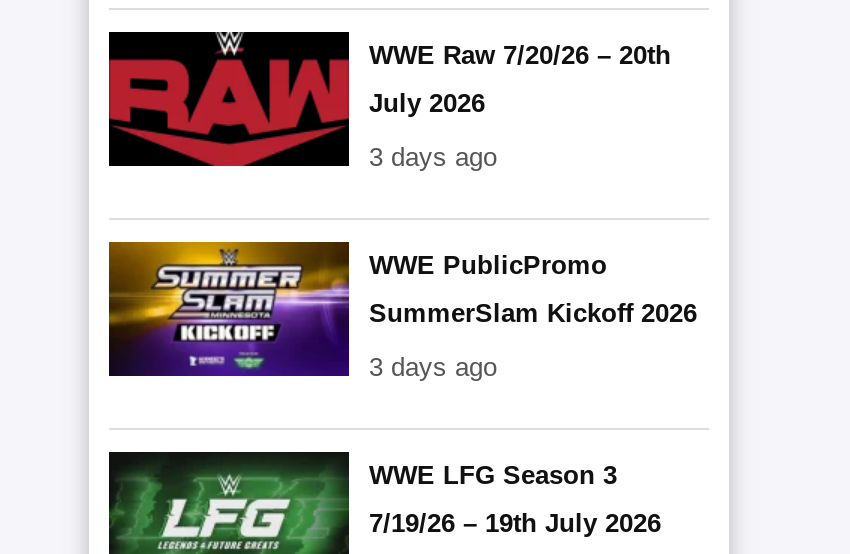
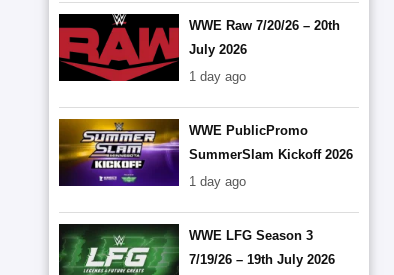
[369,142,497,172] 3 days ago -> [189,69,246,84] 1 day ago
[369,352,497,382] 3 days ago -> [189,174,246,189] 1 day ago

